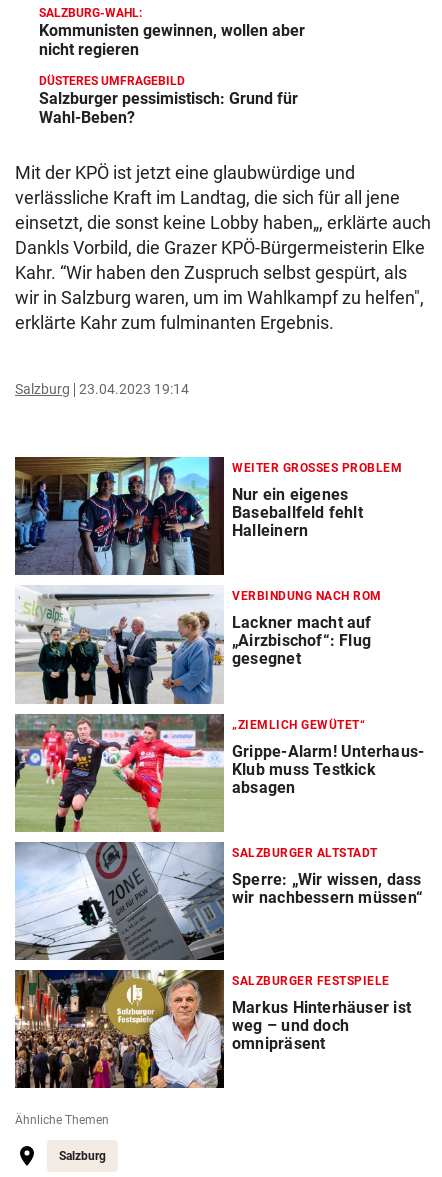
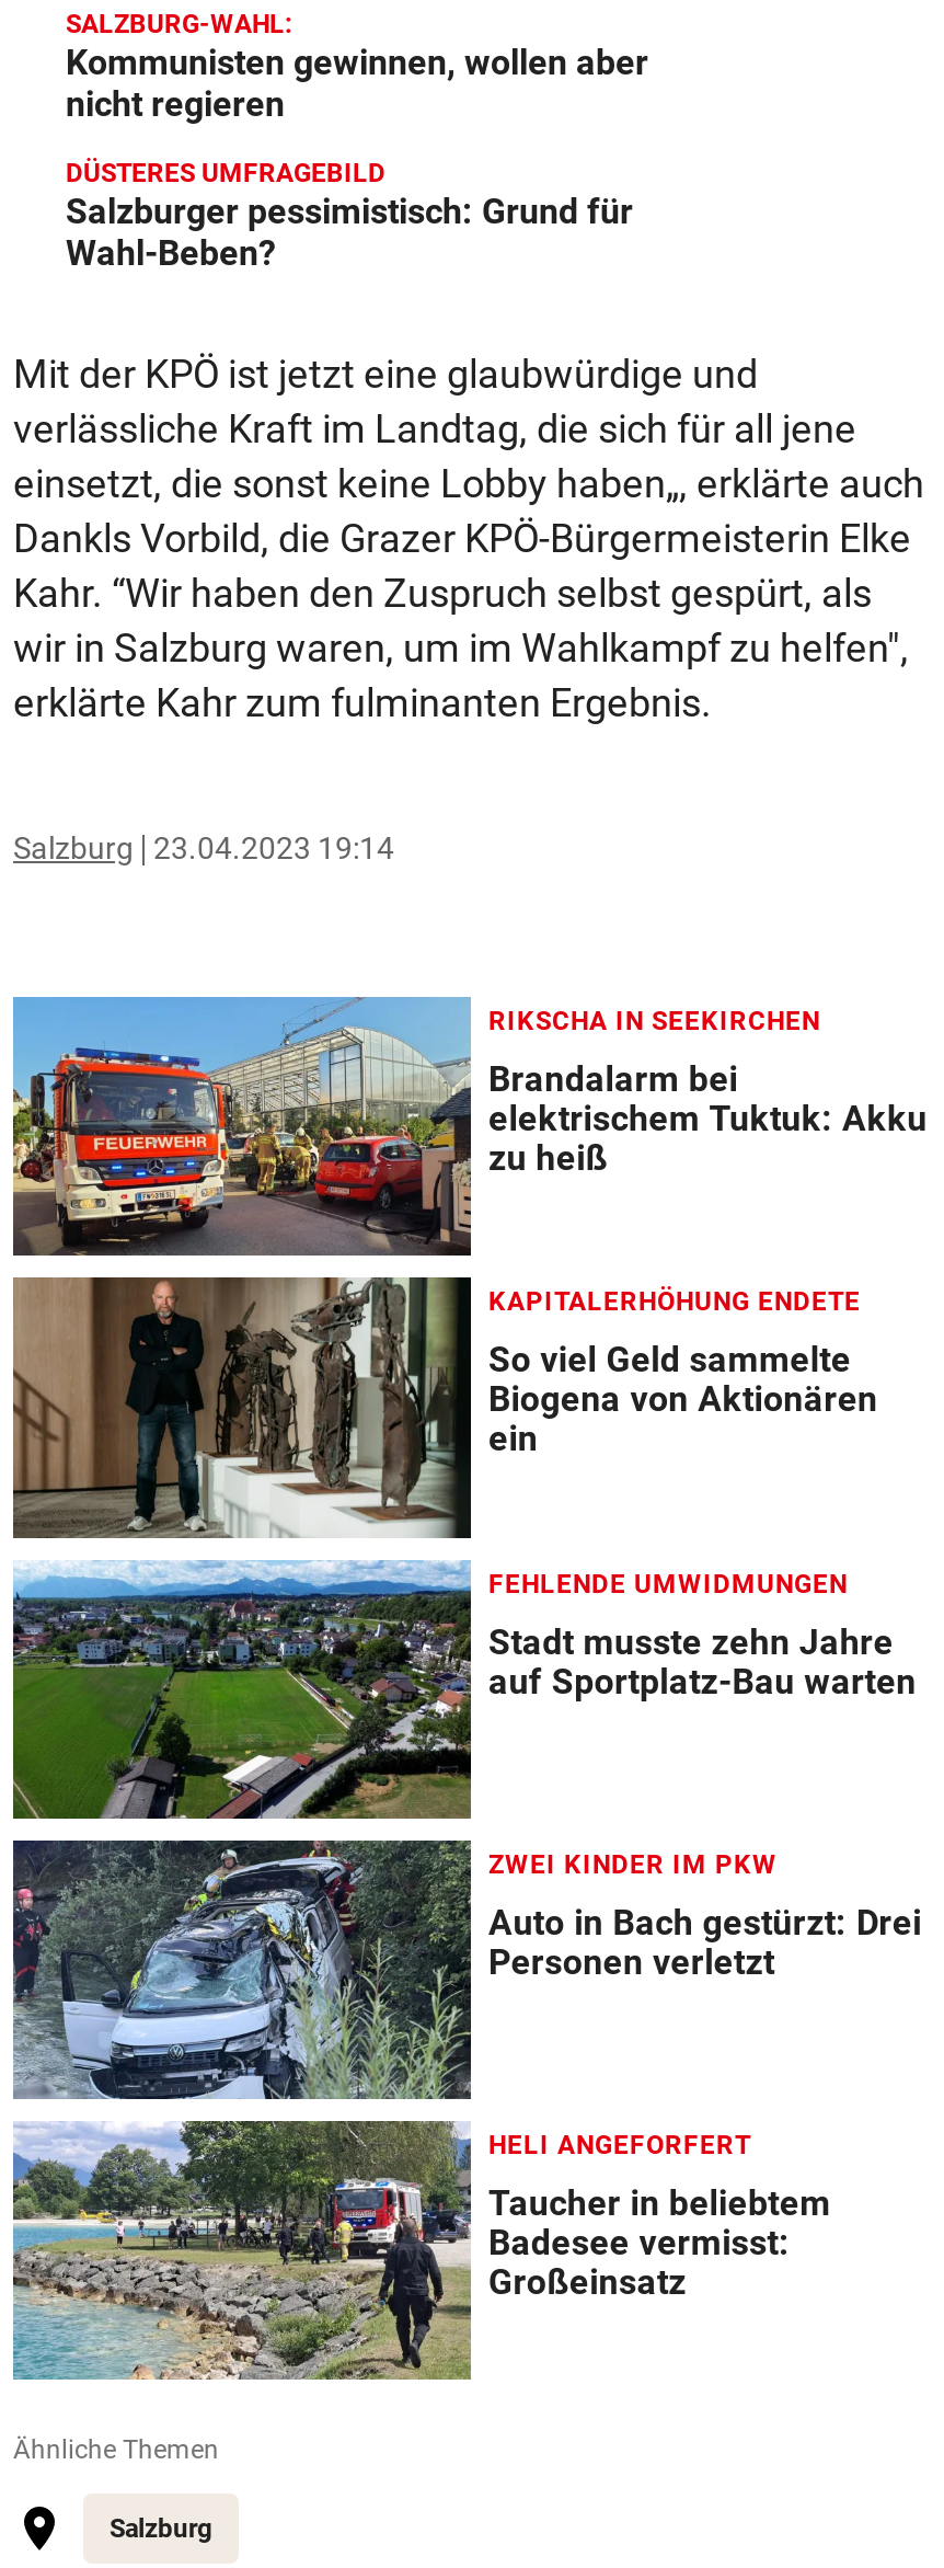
[14,456,390,575] [image] | WEITER GROSSES PROBLEM -> [11,995,820,1258] [image] | RIKSCHA IN SEEKIRCHEN
[232,485,363,540] Nur ein eigenes | Baseballfeld fehlt | Halleinern -> [488,1059,927,1180] Brandalarm bei | elektrischem Tuktuk: Akku | zu heiß
[15,585,381,705] [image] | VERBINDUNG NACH ROM -> [11,1275,861,1540] [image] | KAPITALERHÖHUNG ENDETE
[232,613,372,668] Lackner macht auf | „Airzbischof“: Flug | gesegnet -> [488,1340,878,1460] So viel Geld sammelte | Biogena von Aktionären | ein
[14,713,365,833] [image] | „ZIEMLICH GEWÜTET“ -> [11,1560,848,1821] [image] | FEHLENDE UMWIDMUNGEN
[232,741,424,796] Grippe-Alarm! Unterhaus- | Klub muss Testkick | absagen -> [488,1620,916,1701] Stadt musste zehn Jahre | auf Sportplatz-Bau warten
[15,842,377,961] [image] | SALZBURGER ALTSTADT -> [11,1838,778,2101] [image] | ZWEI KINDER IM PKW
[232,870,423,907] Sperre: „Wir wissen, dass | wir nachbessern müssen“ -> [488,1901,922,1982] Auto in Bach gestürzt: Drei | Personen verletzt
[14,969,389,1089] [image] | SALZBURGER FESTSPIELE -> [11,2119,751,2382] [image] | HELI ANGEFORFERT
[232,998,411,1053] Markus Hinterhäuser ist | weg – und doch | omnipräsent -> [488,2182,831,2302] Taucher in beliebtem | Badesee vermisst: | Großeinsatz

